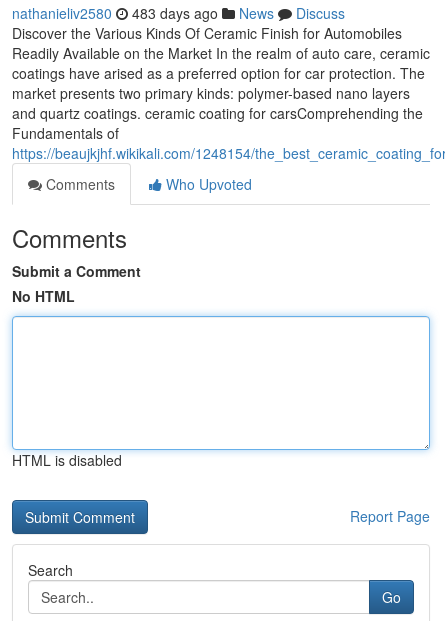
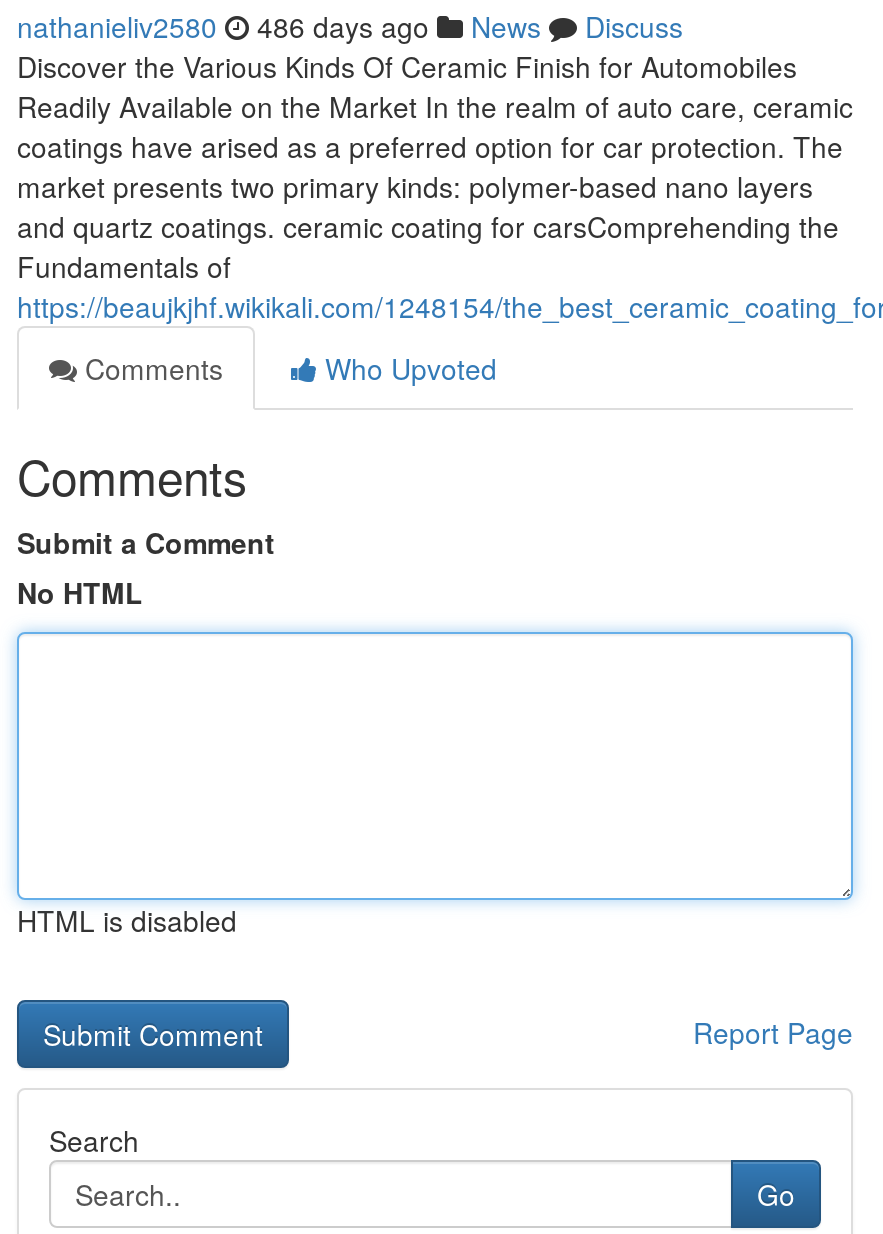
[12,3,345,23] nathanieliv2580 483 days ago News Discuss -> [17,6,683,46] nathanieliv2580 486 days ago News Discuss

